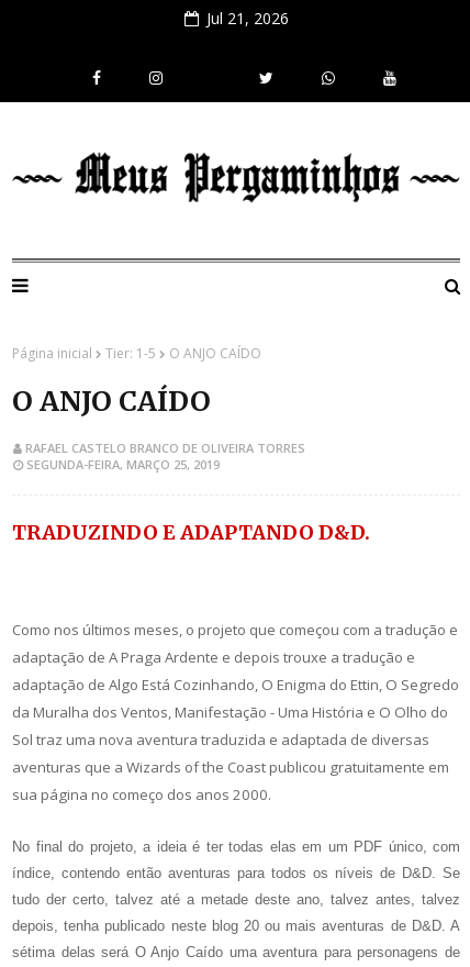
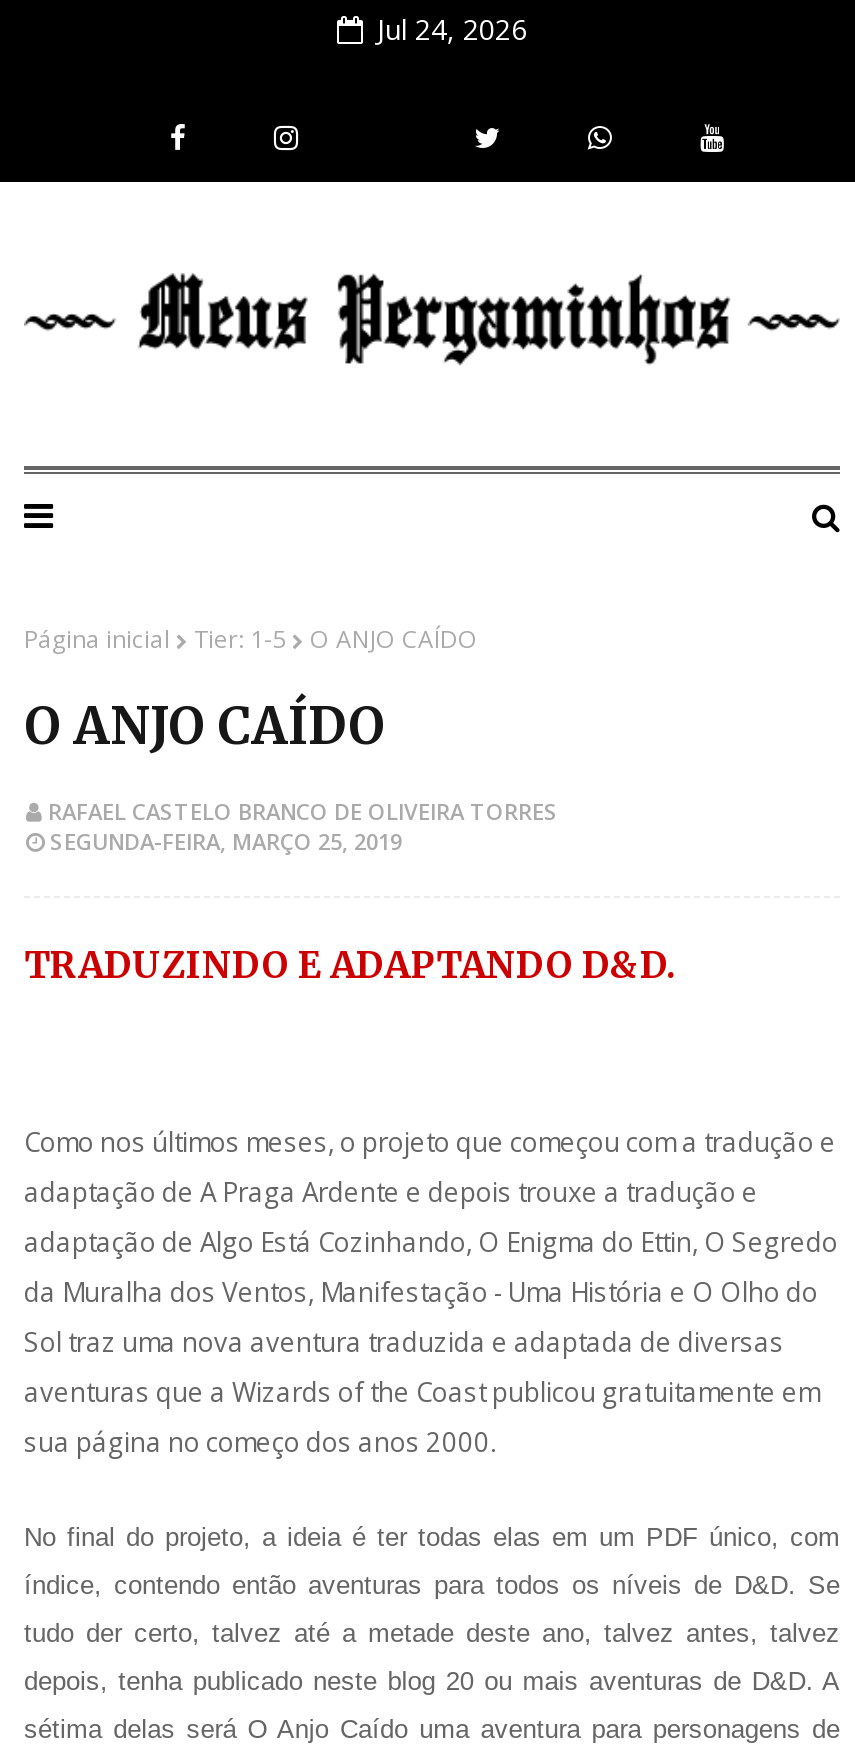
[206,8,288,29] Jul 21, 2026 -> [377,10,527,48] Jul 24, 2026

